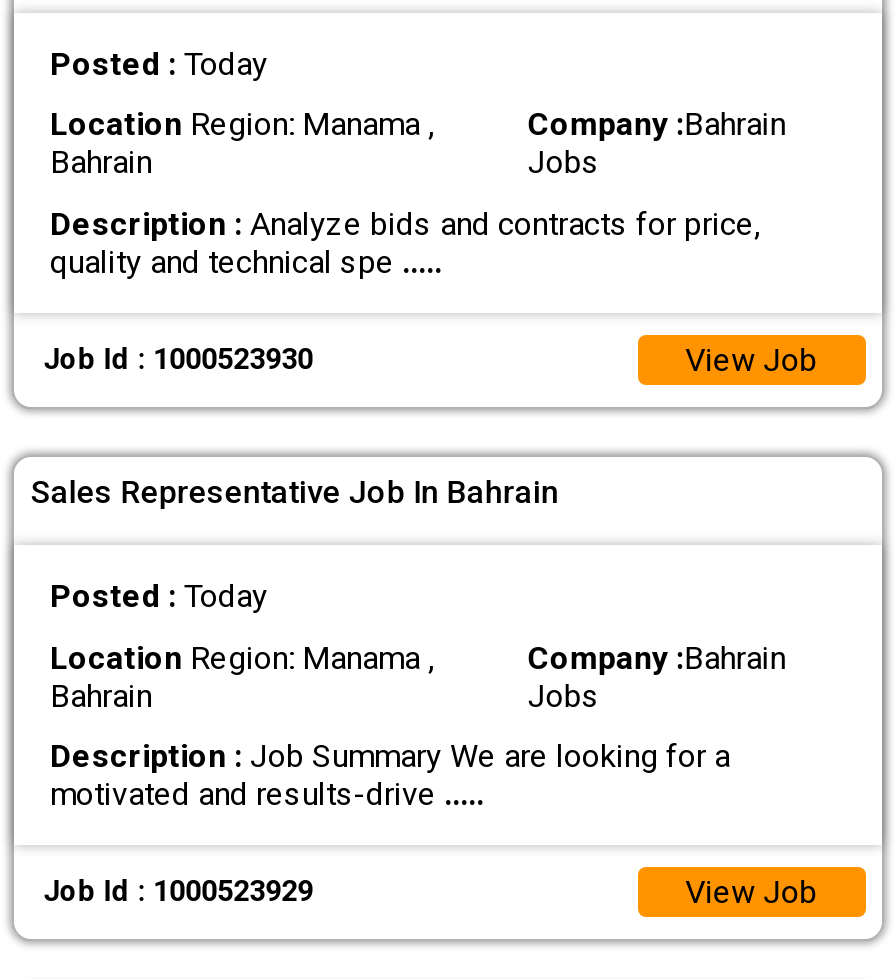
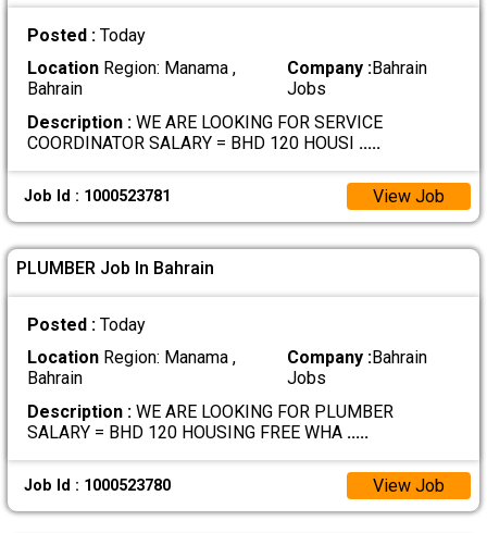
[50,204,760,280] Description : Analyze bids and contracts for price, | quality and technical spe..... -> [27,112,383,153] Description : WE ARE LOOKING FOR SERVICE | COORDINATOR SALARY = BHD 120 HOUSI.....
[44,343,314,377] Job Id : 1000523930 -> [24,187,170,206] Job Id : 1000523781
[31,472,559,510] Sales Representative Job In Bahrain -> [17,257,215,278] PLUMBER Job In Bahrain
[50,736,730,812] Description : Job Summary We are looking for a | motivated and results-drive..... -> [27,401,394,442] Description : WE ARE LOOKING FOR PLUMBER | SALARY = BHD 120 HOUSING FREE WHA.....
[44,875,314,909] Job Id : 1000523929 -> [24,476,170,495] Job Id : 1000523780

